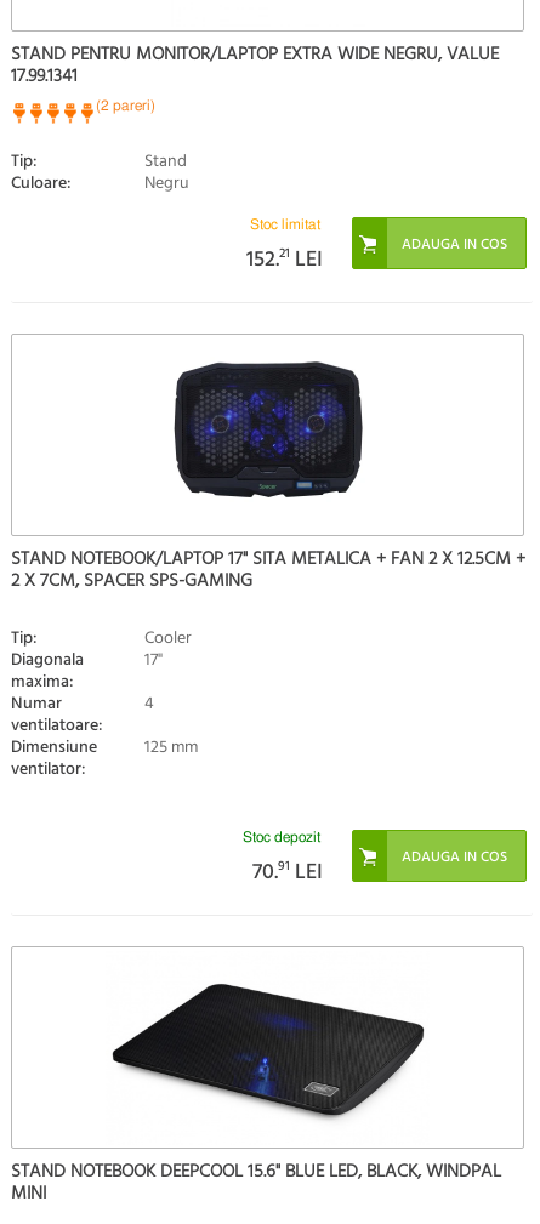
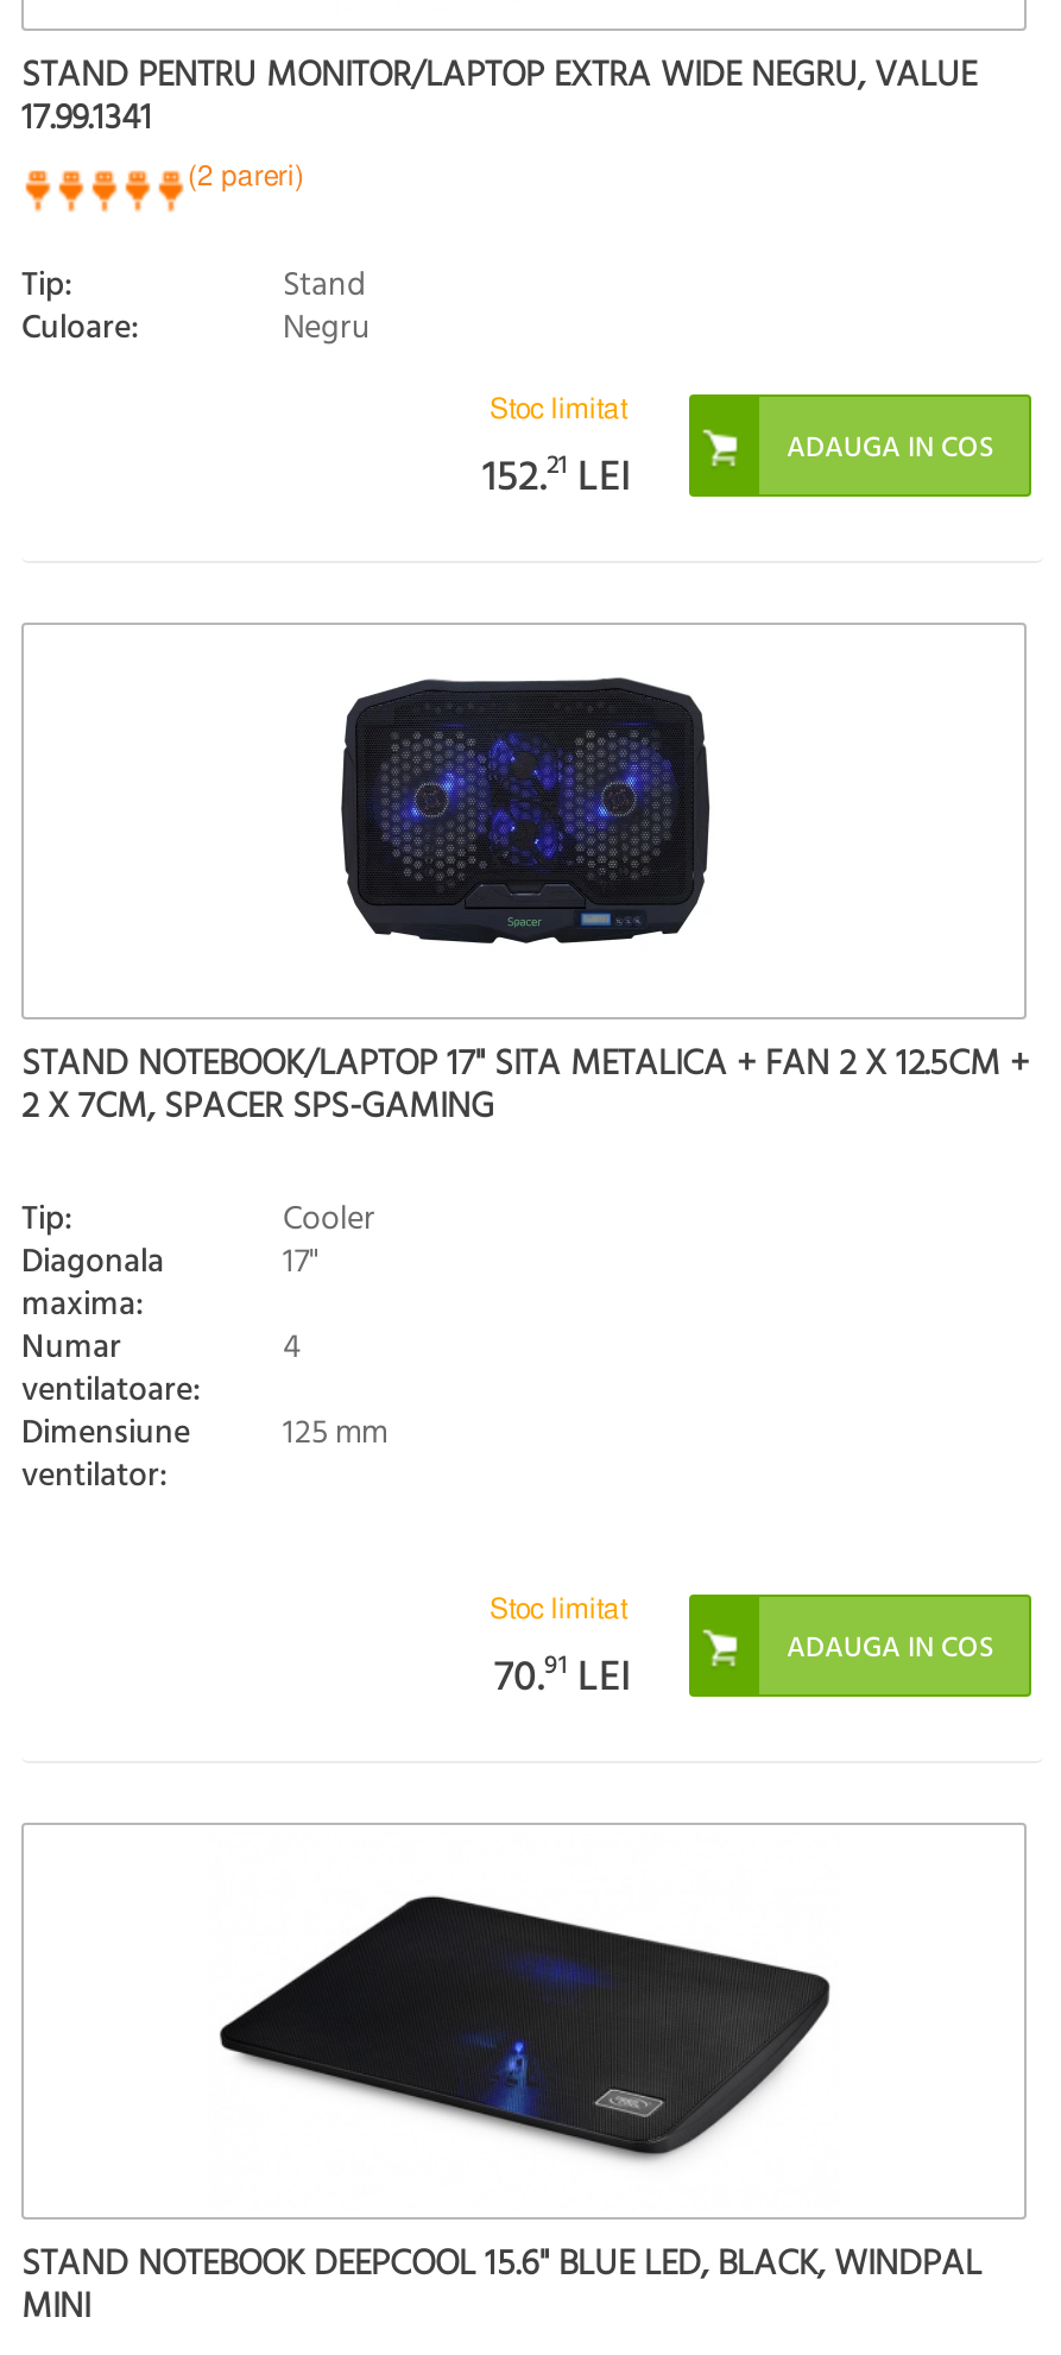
[243,830,320,844] Stoc depozit -> [490,1595,627,1623] Stoc limitat

